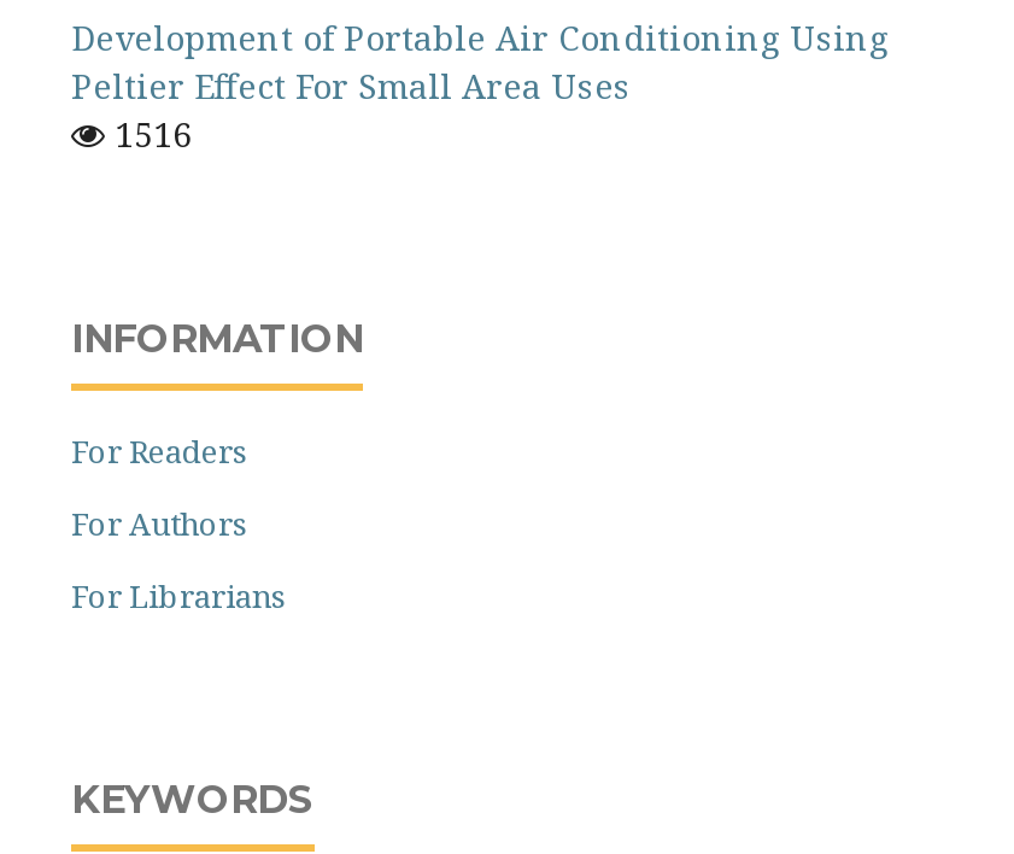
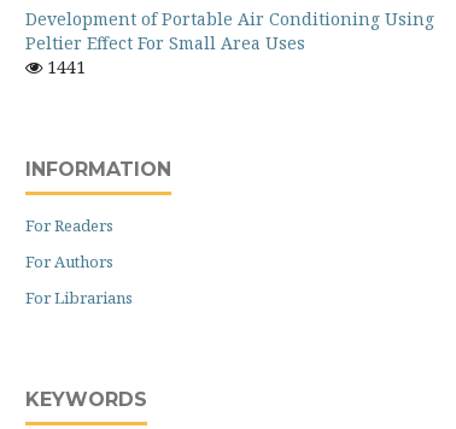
[105,111,192,157] 1516 -> [42,55,86,78] 1441

